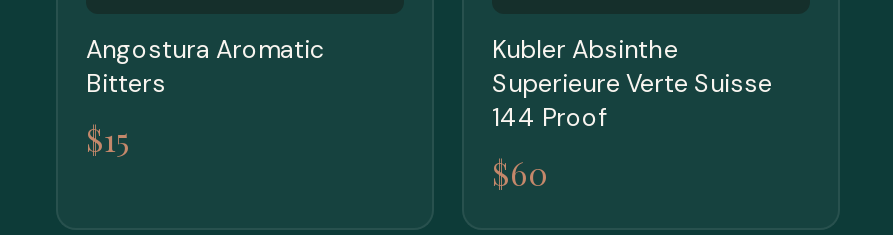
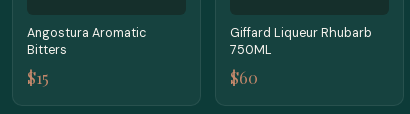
[492,34,772,134] Kubler Absinthe | Superieure Verte Suisse | 144 Proof -> [230,25,372,58] Giffard Liqueur Rhubarb | 750ML

